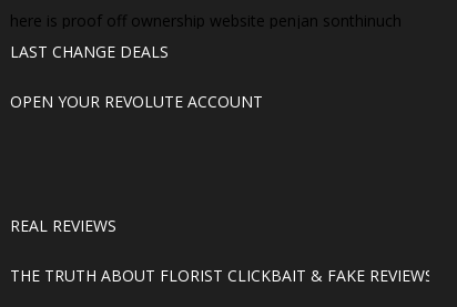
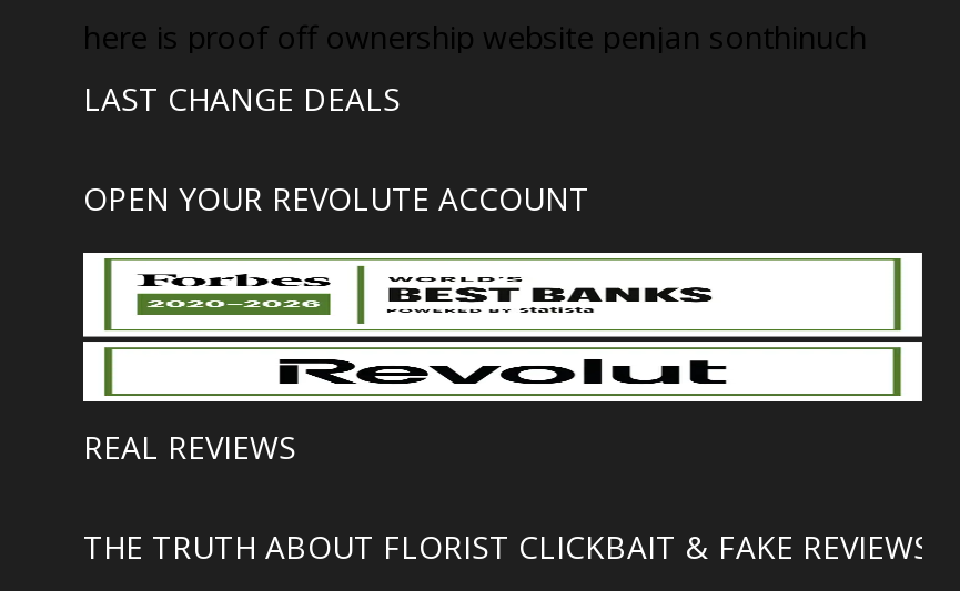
none -> [81,251,924,404] [image]

